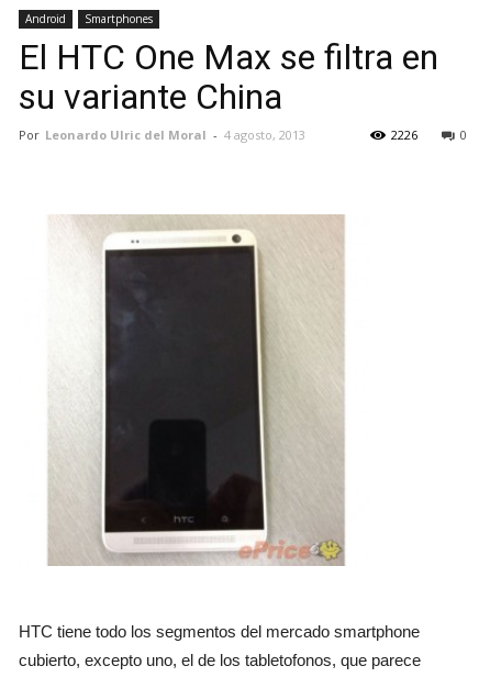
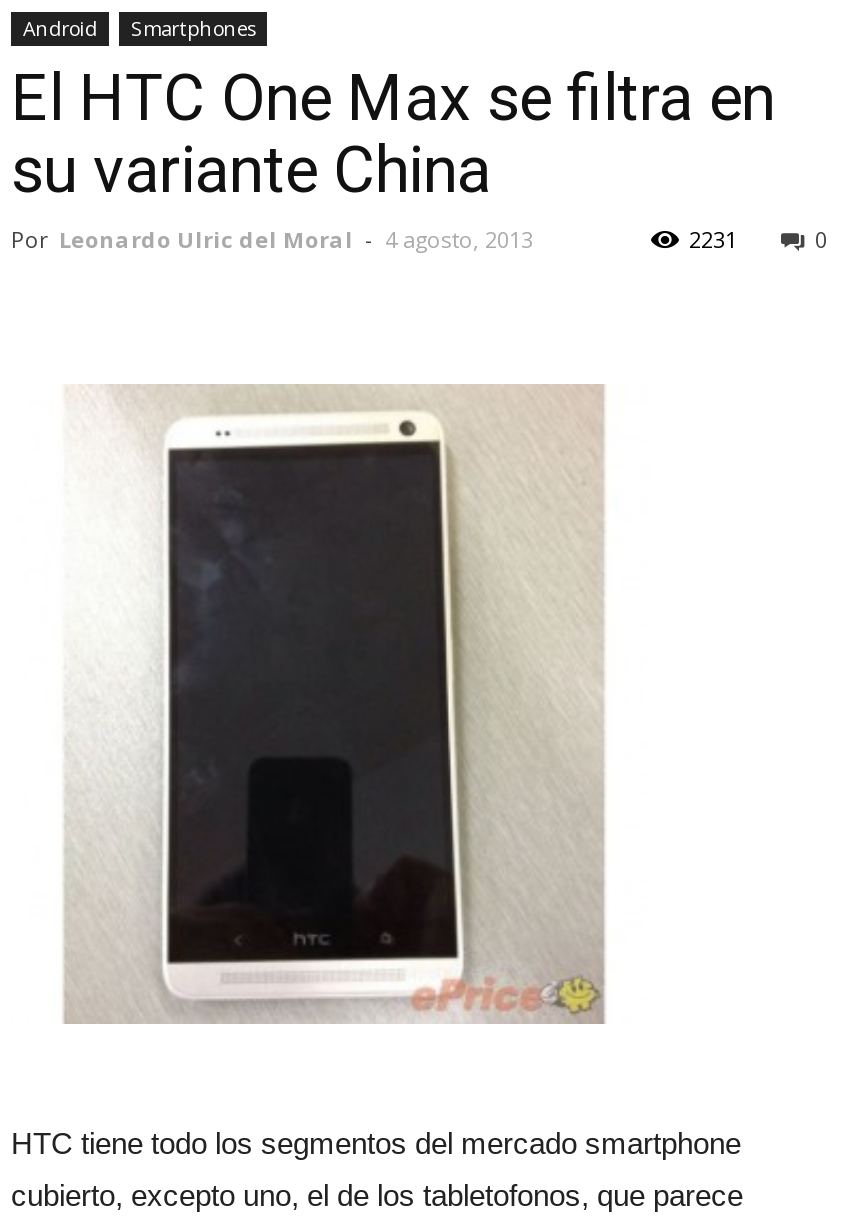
[391,126,417,143] 2226 -> [689,224,737,254] 2231

